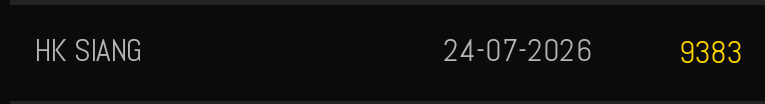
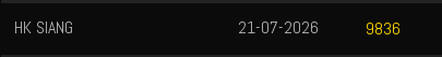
[443,32,591,72] 24-07-2026 -> [238,18,318,39] 21-07-2026
[679,33,743,73] 9383 -> [366,18,401,40] 9836

